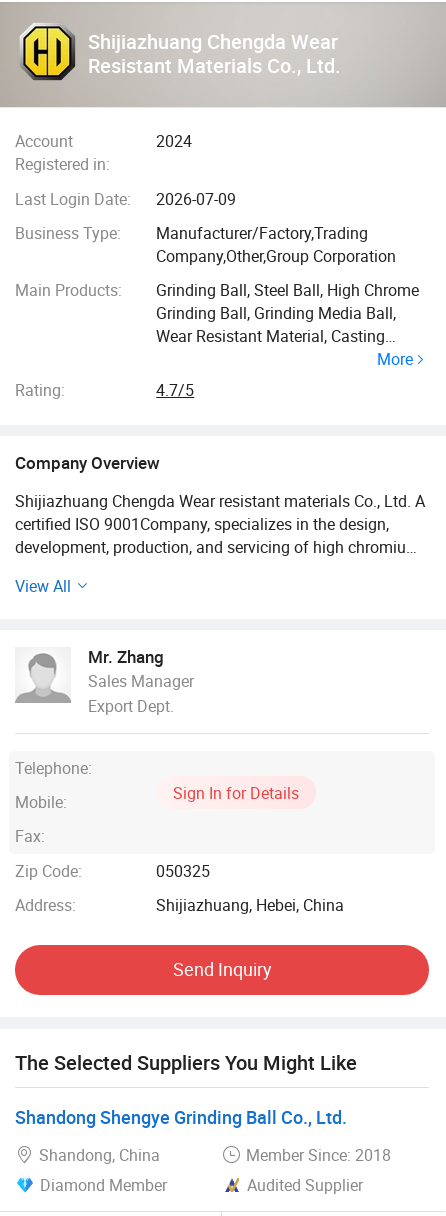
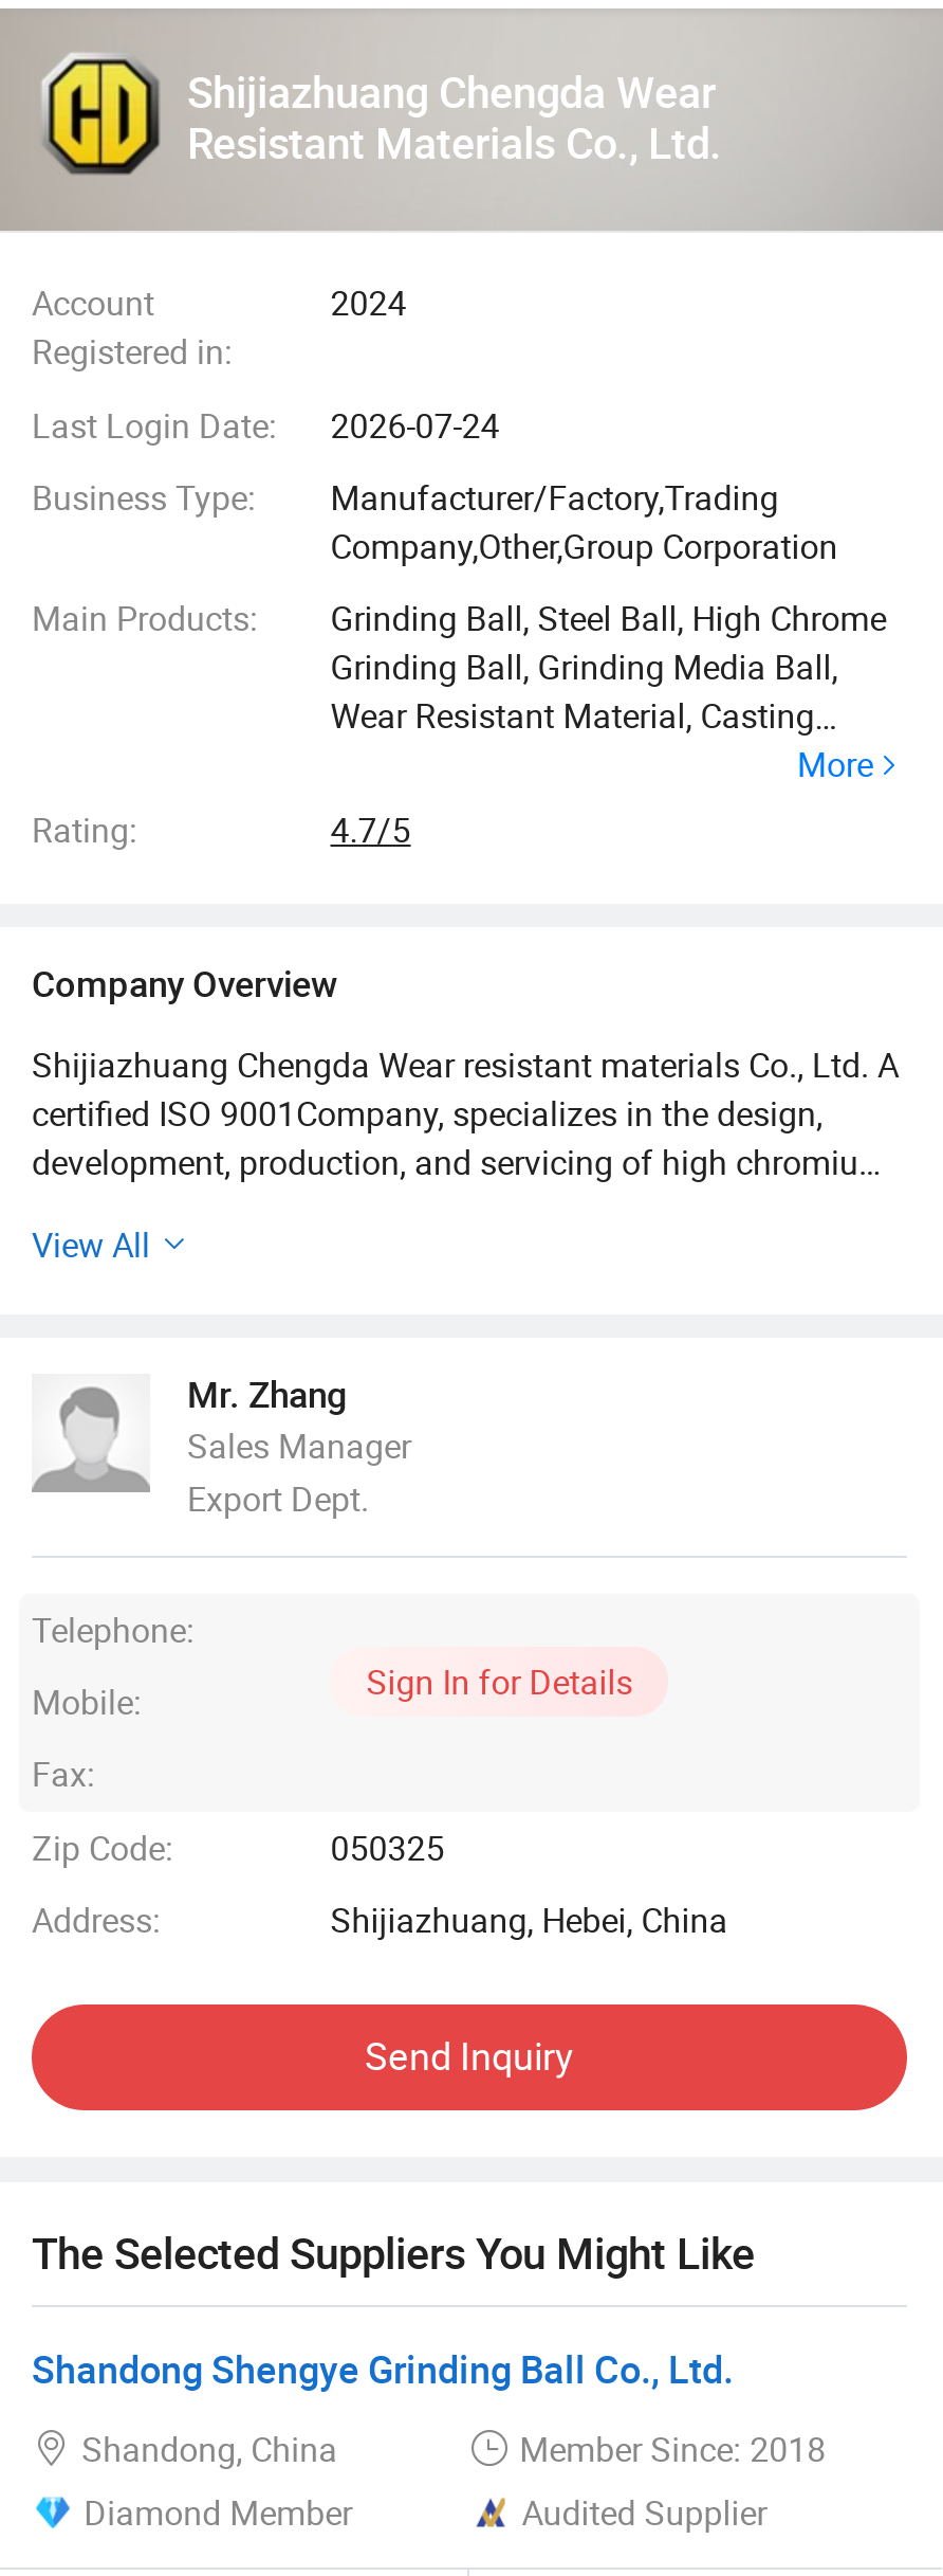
[15,188,236,210] Last Login Date: 2026-07-09 -> [32,402,500,448] Last Login Date: 2026-07-24

